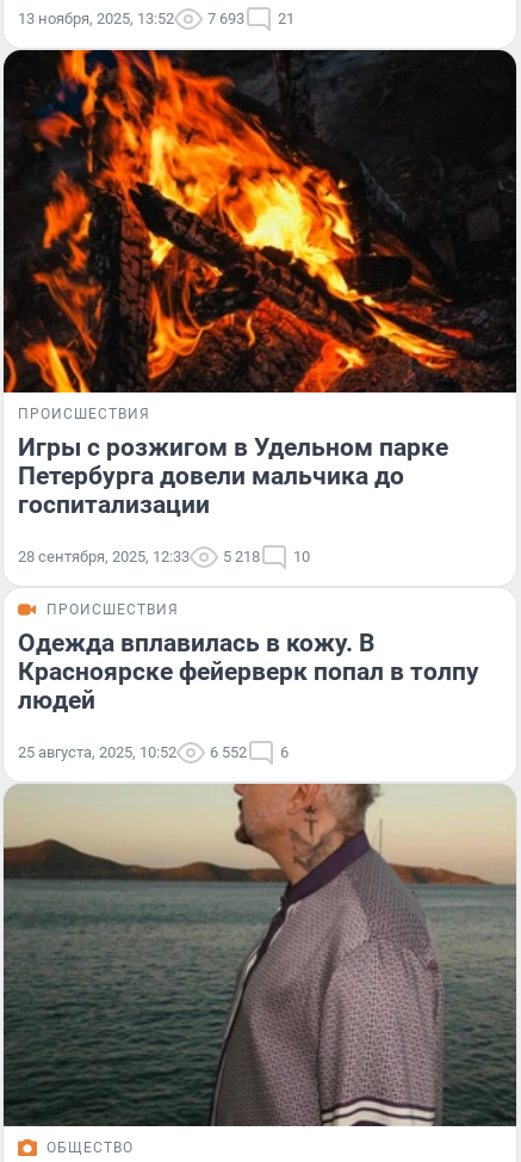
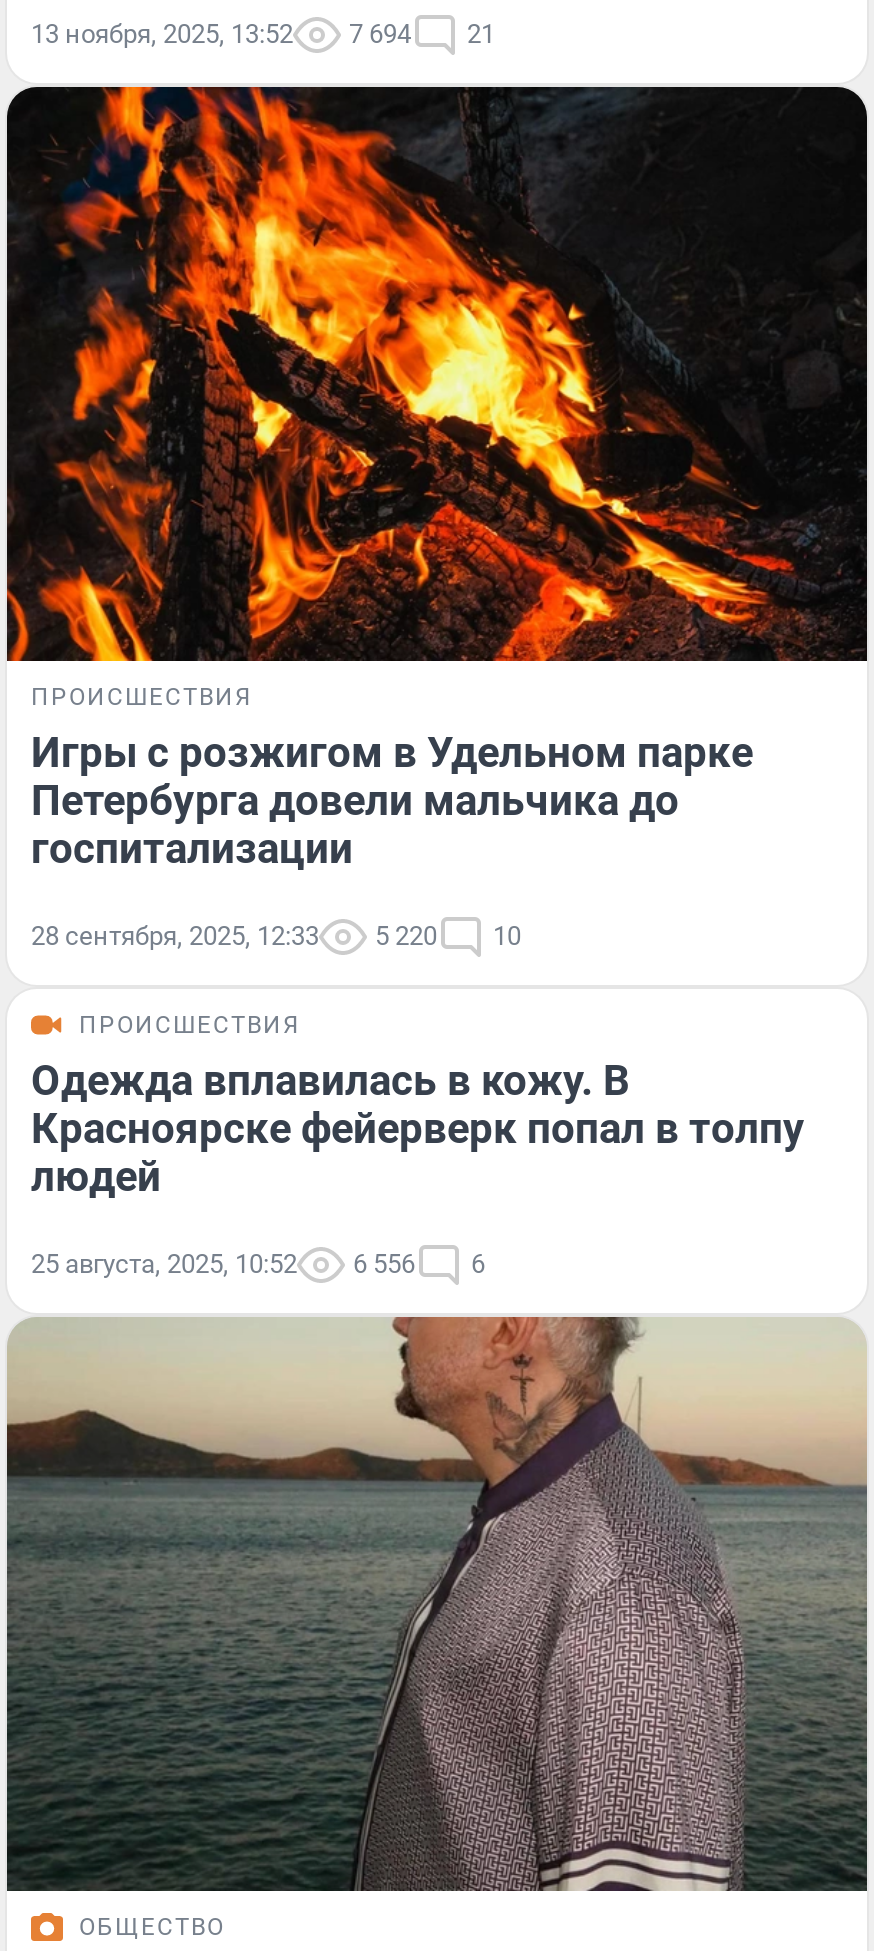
[18,10,294,28] 13 ноября, 2025, 13:52 7 693 21 -> [31,20,495,50] 13 ноября, 2025, 13:52 7 694 21
[18,548,310,565] 28 сентября, 2025, 12:33 5 218 10 -> [31,921,521,951] 28 сентября, 2025, 12:33 5 220 10
[18,743,289,761] 25 августа, 2025, 10:52 6 552 6 -> [31,1249,485,1279] 25 августа, 2025, 10:52 6 556 6

